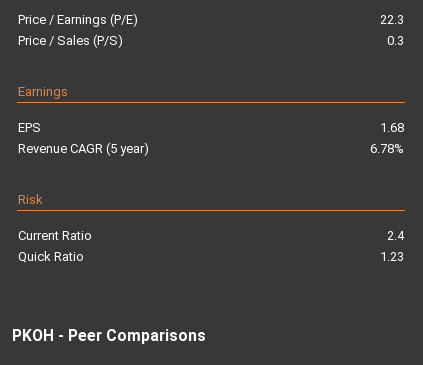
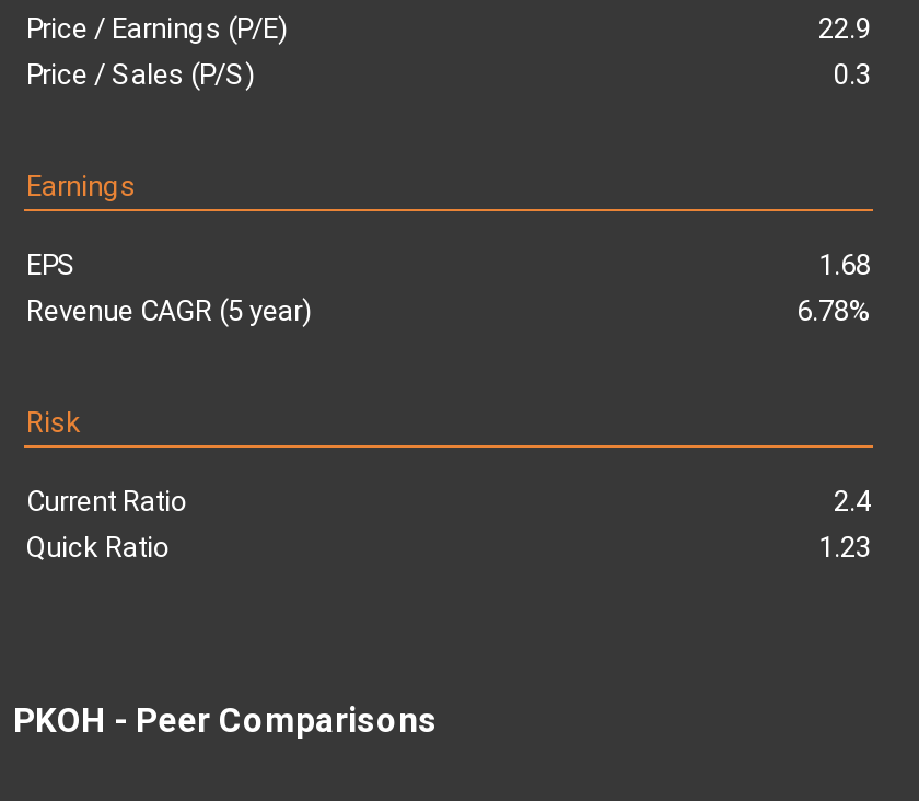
[380,12,404,27] 22.3 -> [818,13,871,46] 22.9

